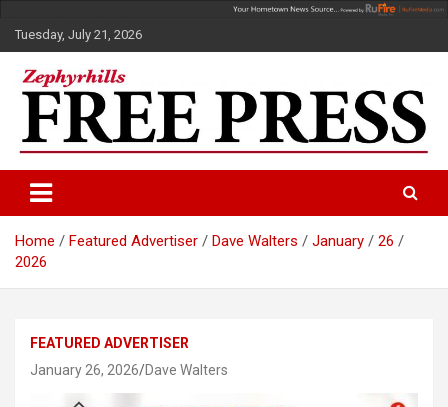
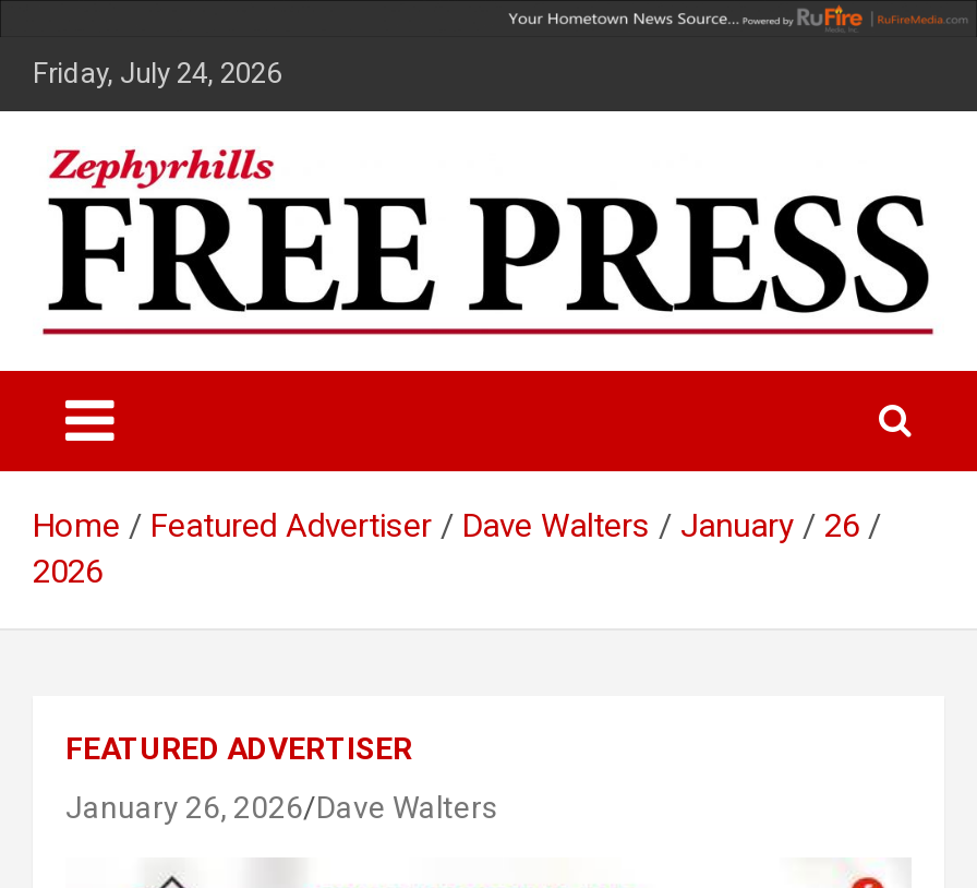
[15,26,142,41] Tuesday, July 21, 2026 -> [33,58,281,91] Friday, July 24, 2026

